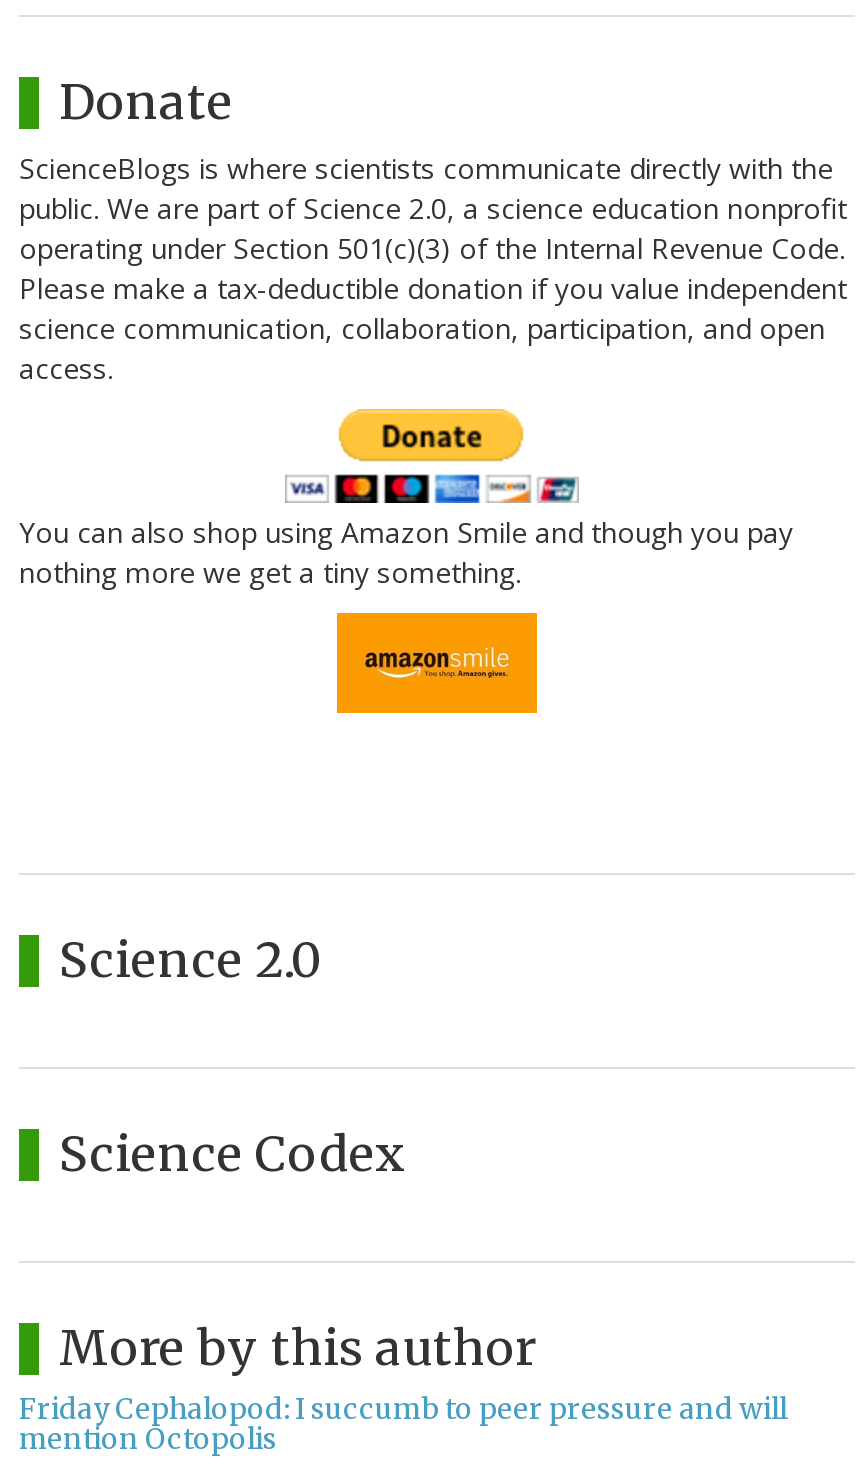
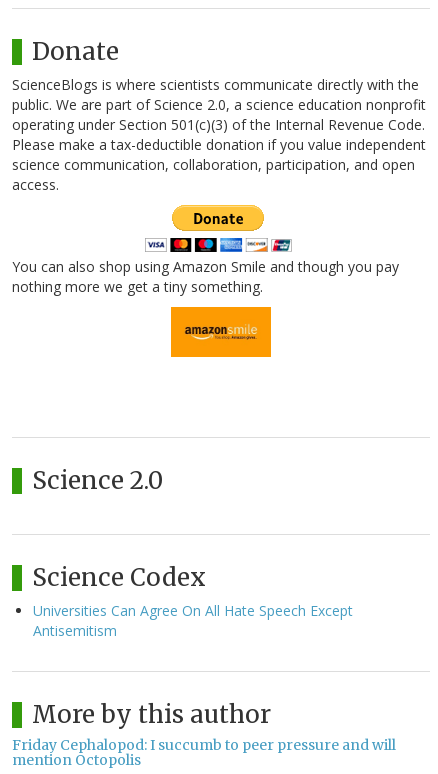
none -> [33,601,353,640] Universities Can Agree On All Hate Speech Except | Antisemitism

